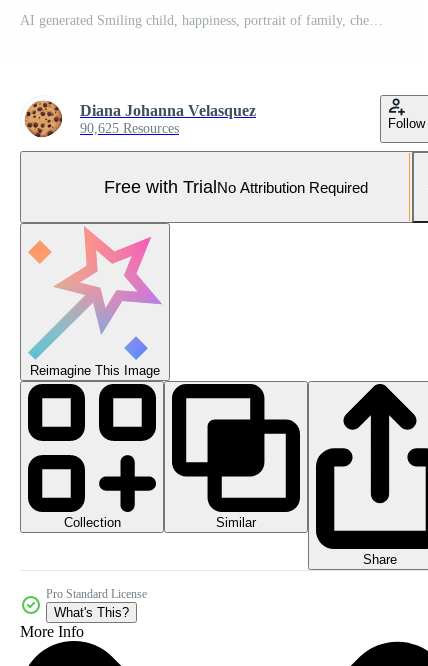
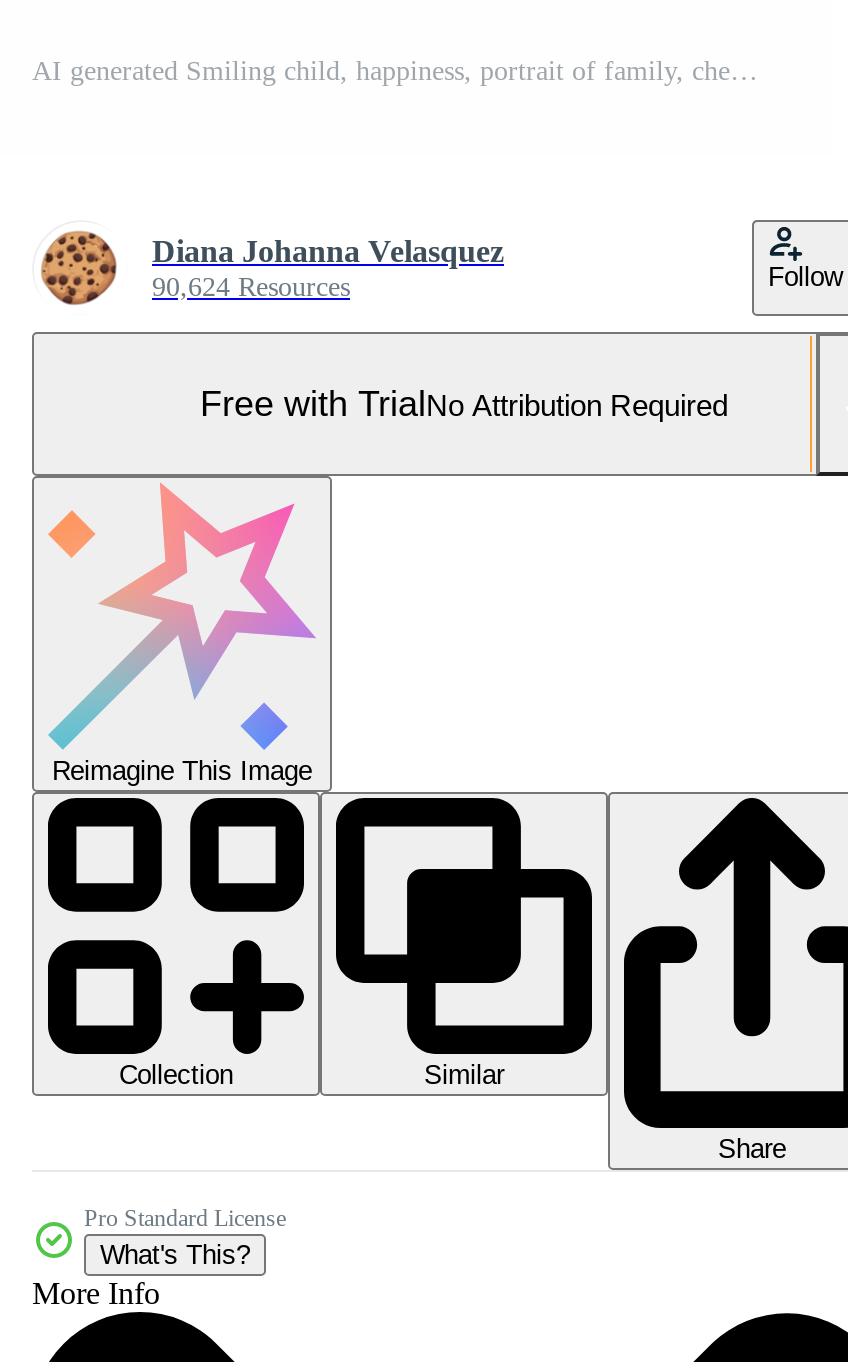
[80,121,179,136] 90,625 Resources -> [152,272,350,302] 90,624 Resources

